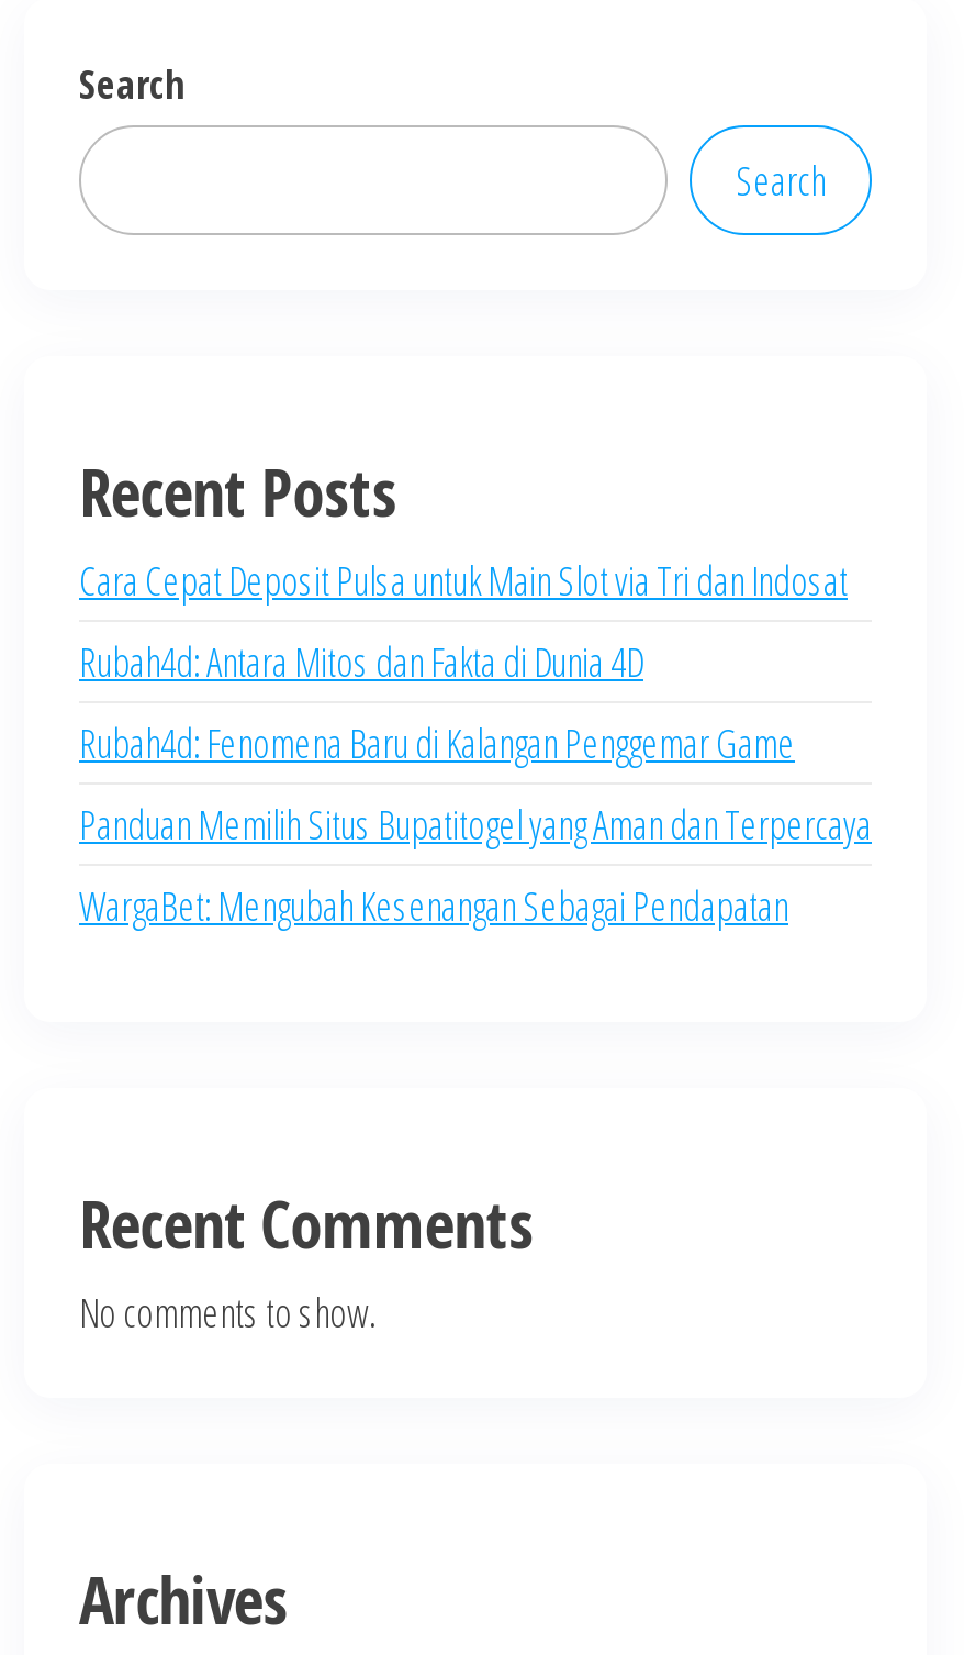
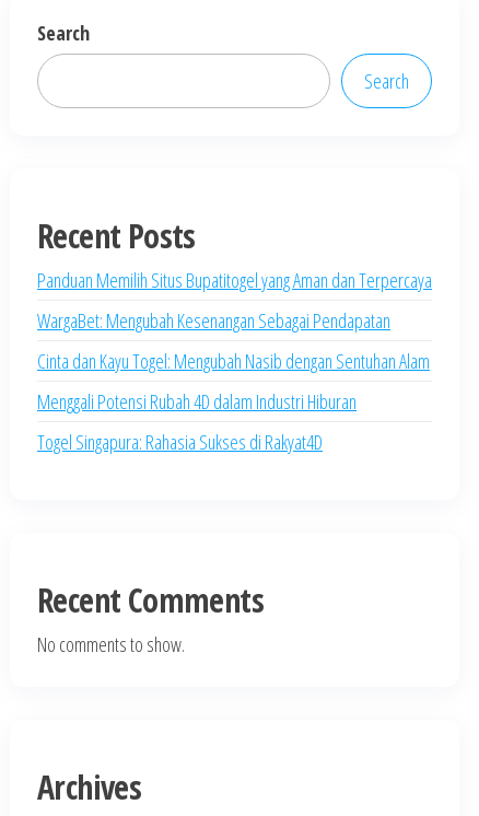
[79,554,848,769] Cara Cepat Deposit Pulsa untuk Main Slot via Tri dan Indosat | Rubah4d: Antara Mitos dan Fakta di Dunia 4D | Rubah4d: Fenomena Baru di Kalangan Penggemar Game -> none
moved [79,798,872,932] -> [37,267,432,334]: Panduan Memilih Situs Bupatitogel yang Aman dan Terpercaya | WargaBet: Mengubah Kesenangan Sebagai Pendapatan
none -> [37,348,430,455] Cinta dan Kayu Togel: Mengubah Nasib dengan Sentuhan Alam | Menggali Potensi Rubah 4D dalam Industri Hiburan | Togel Singapura: Rahasia Sukses di Rakyat4D

